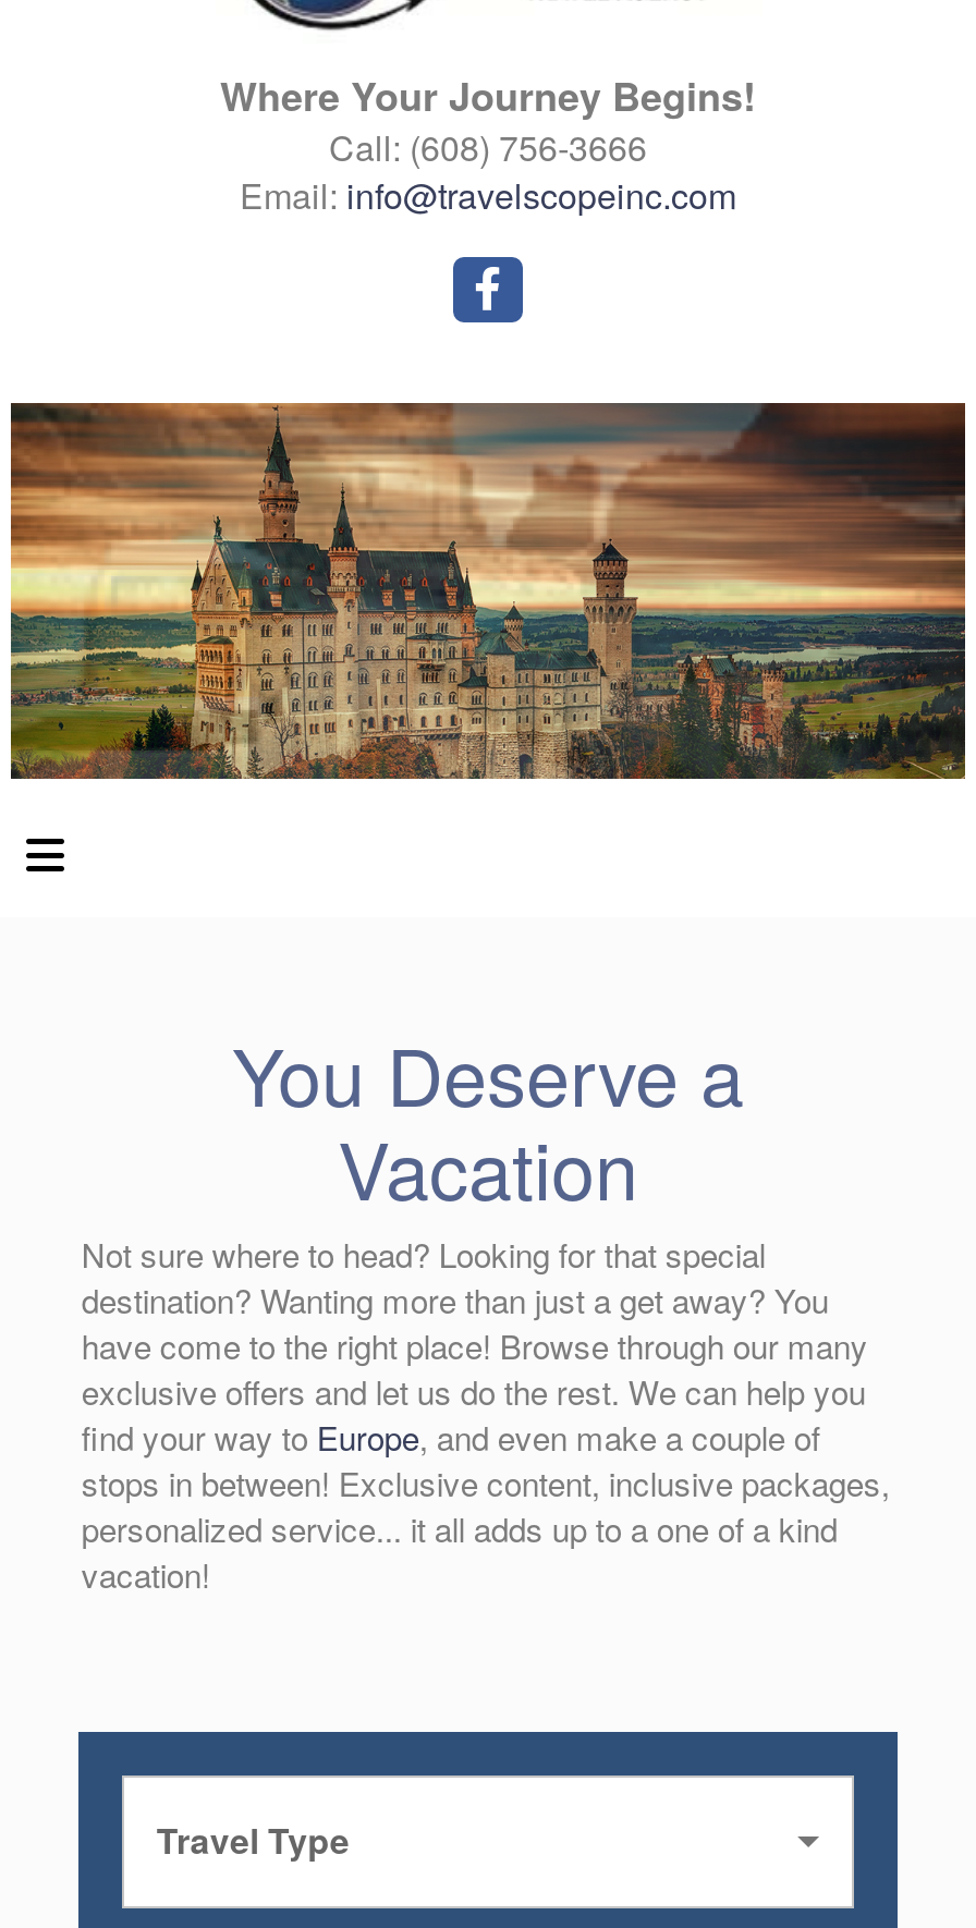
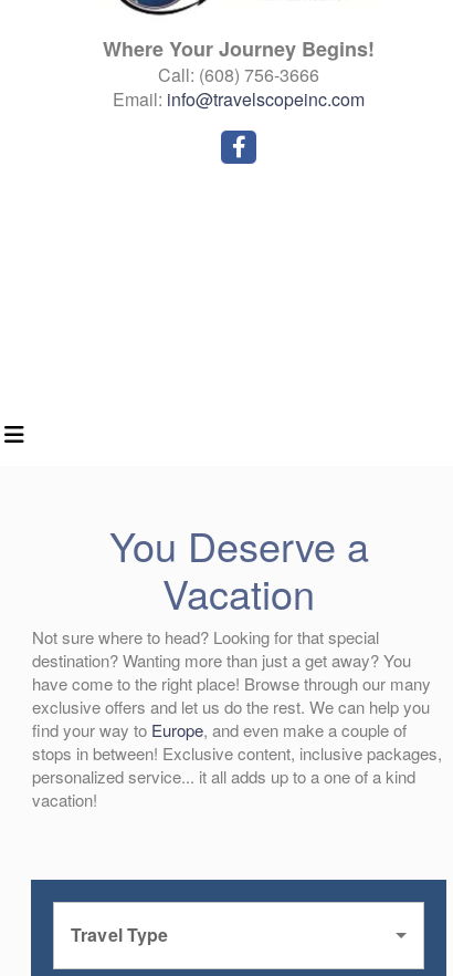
[9,401,967,782] [image] -> none

